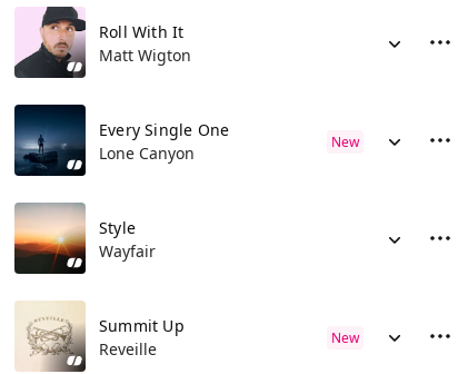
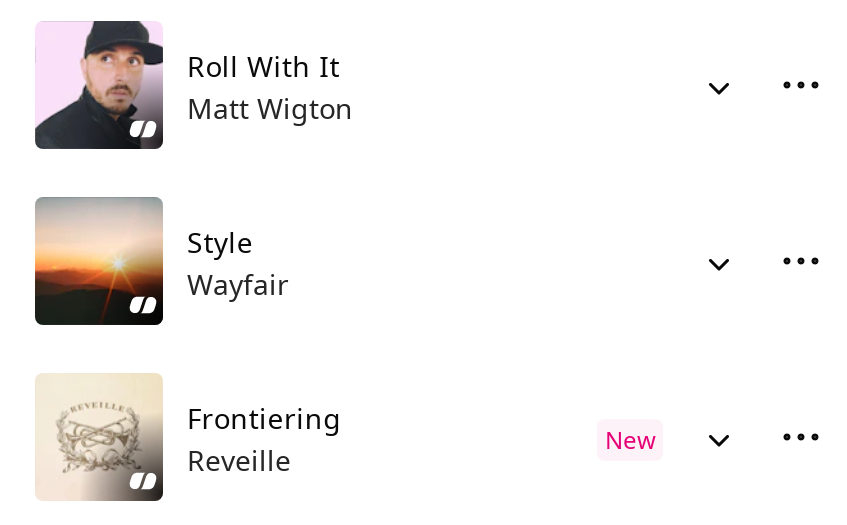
[13,105,229,171] [image] | Every Single One | Lone Canyon -> none
[331,132,359,151] New -> none
[99,315,184,336] Summit Up -> [187,399,342,437] Frontiering

